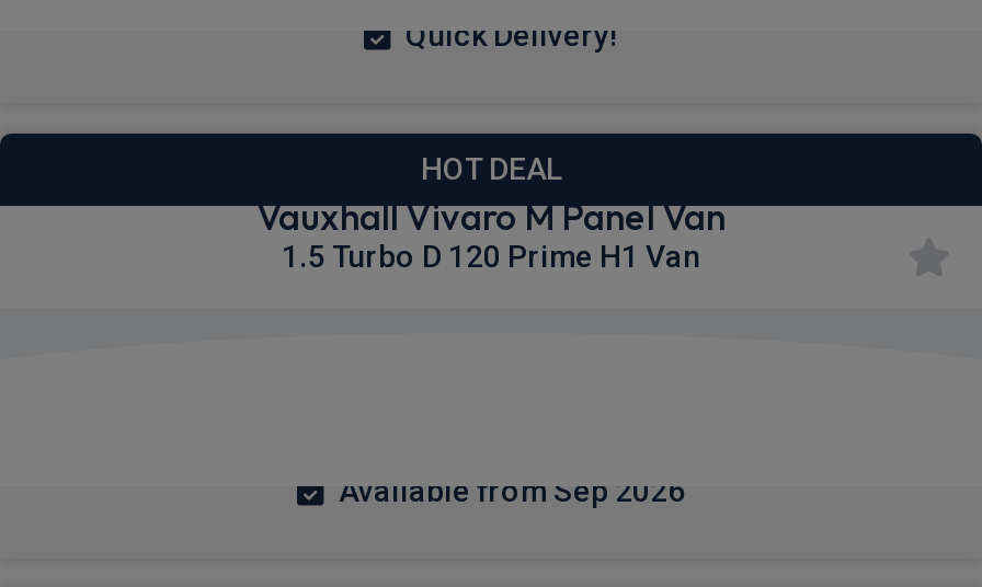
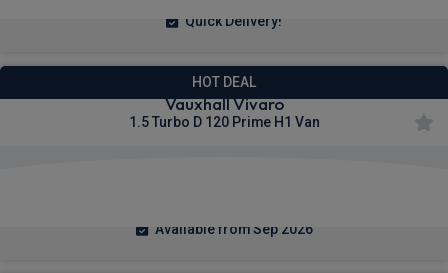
[256,194,726,240] Vauxhall Vivaro M Panel Van -> [164,93,283,114] Vauxhall Vivaro

